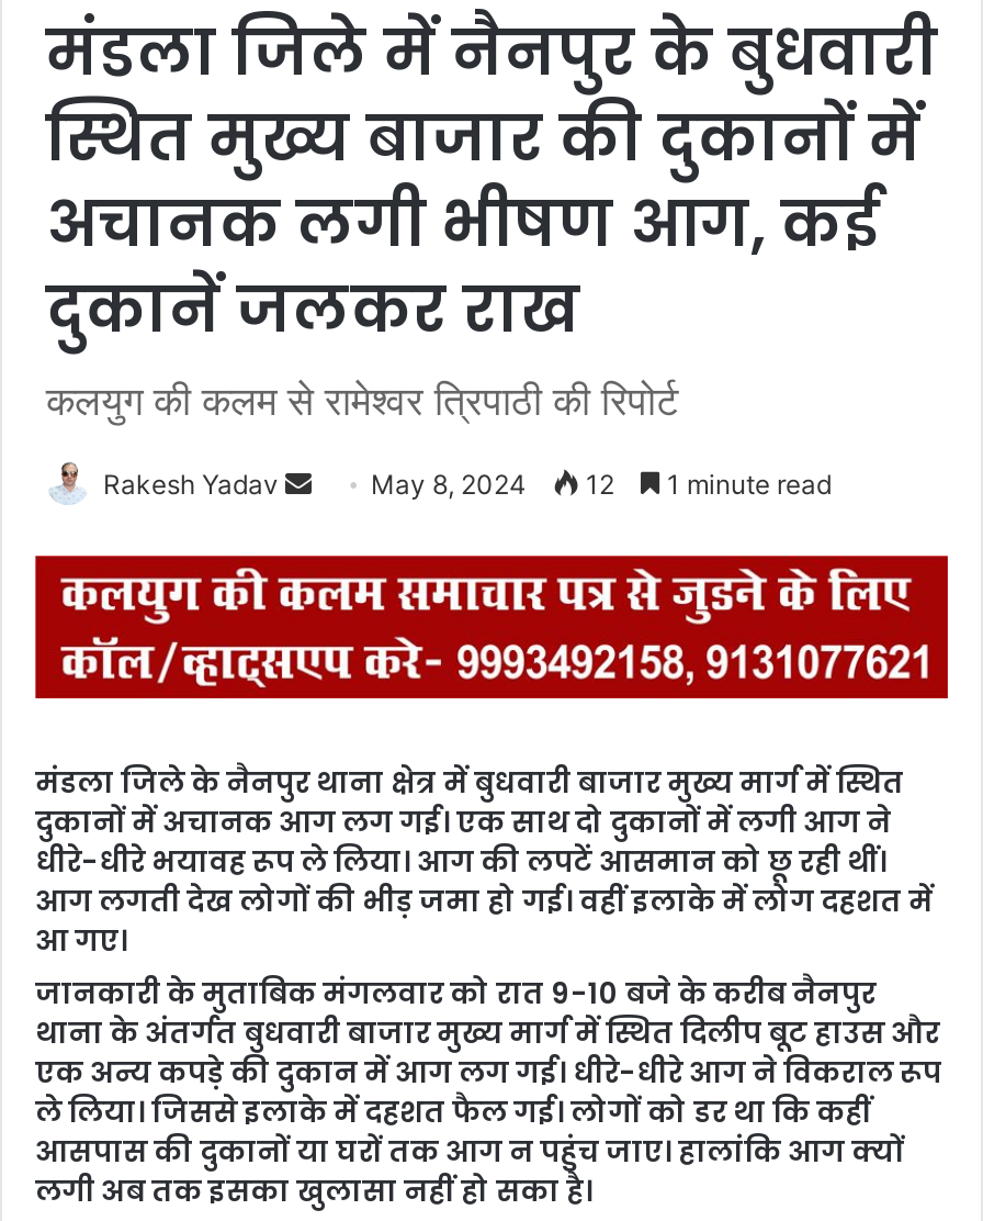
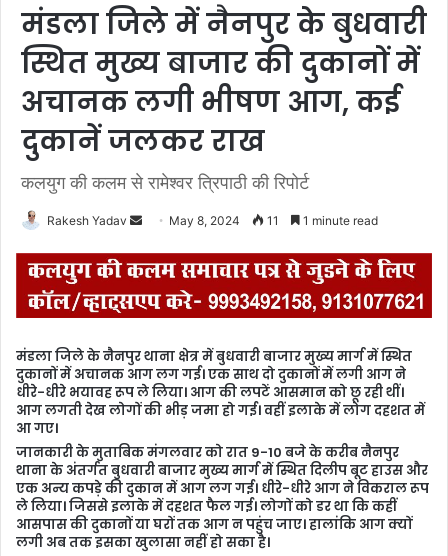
[579,468,614,501] 12 -> [264,213,279,228] 11

